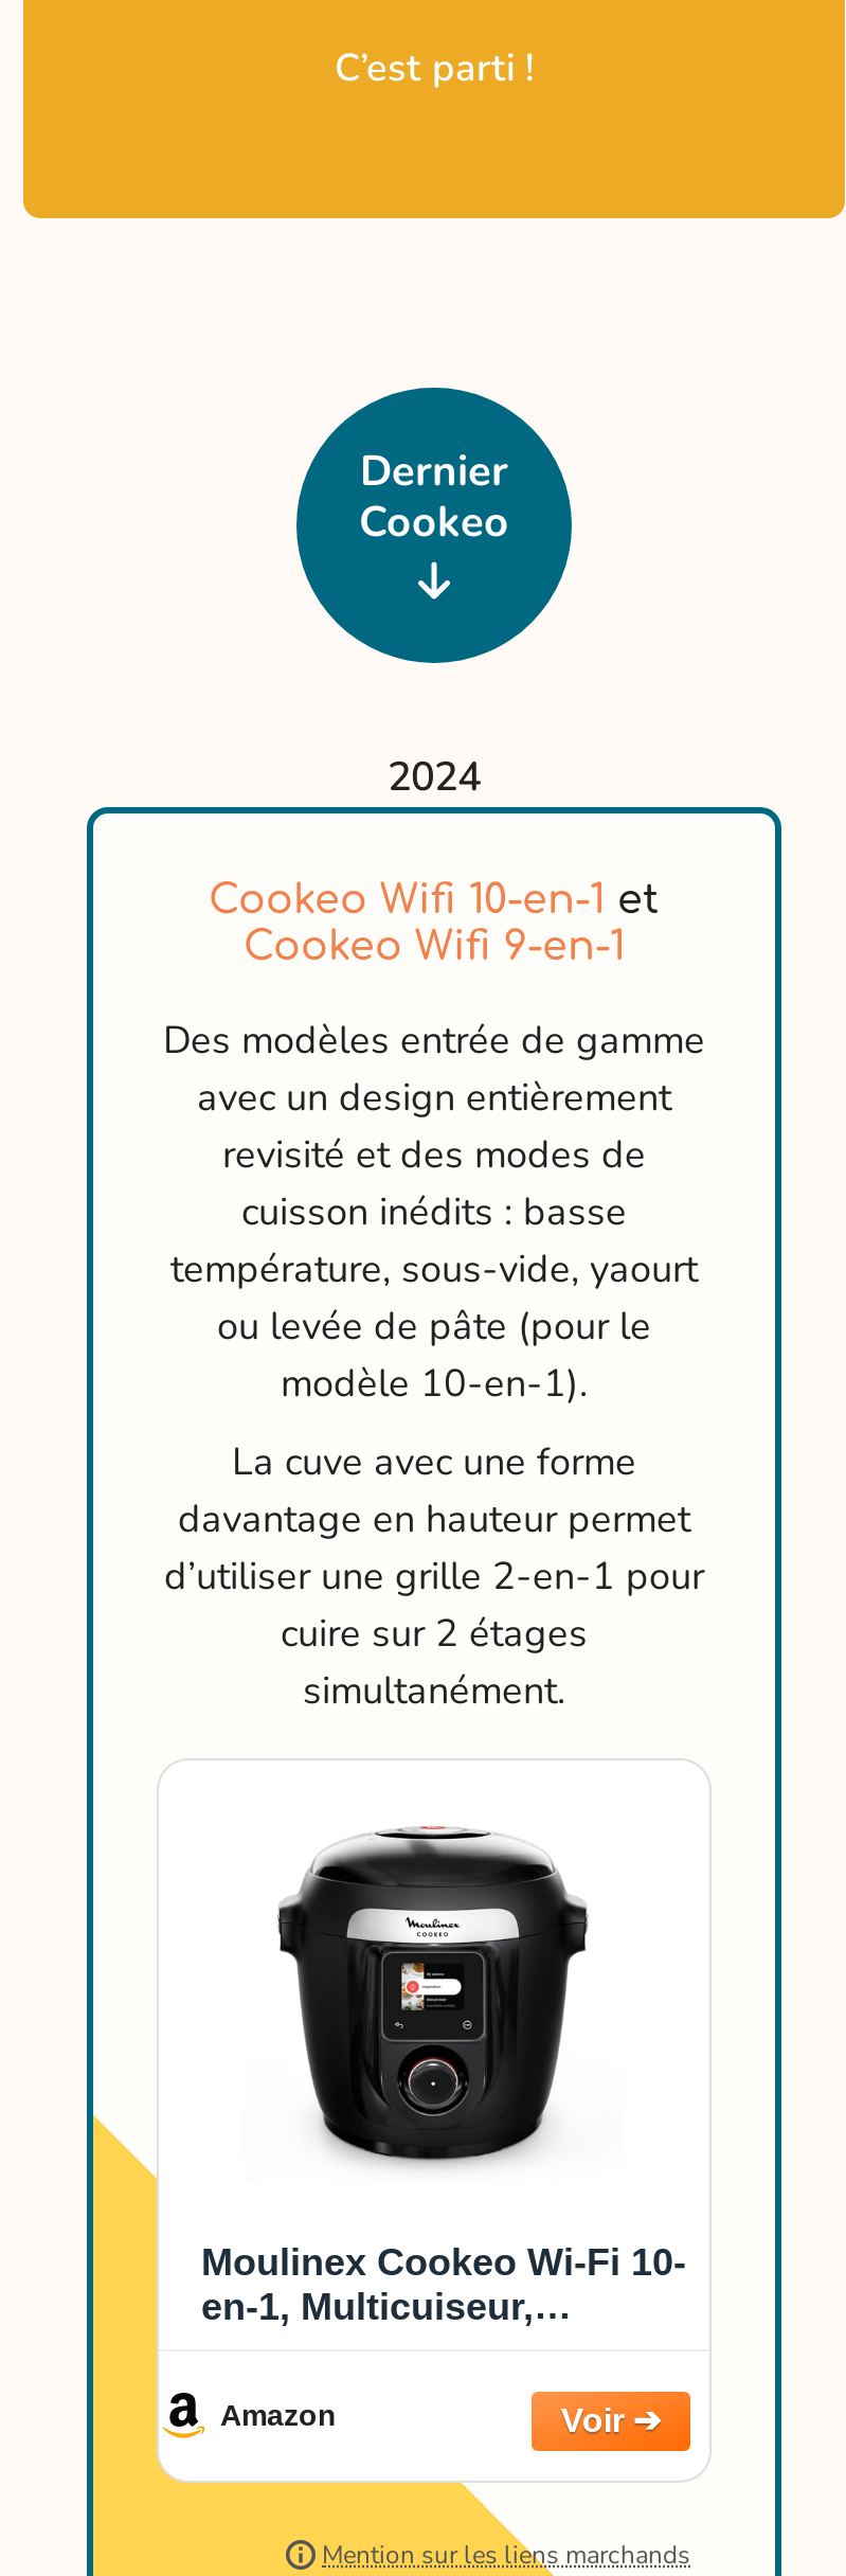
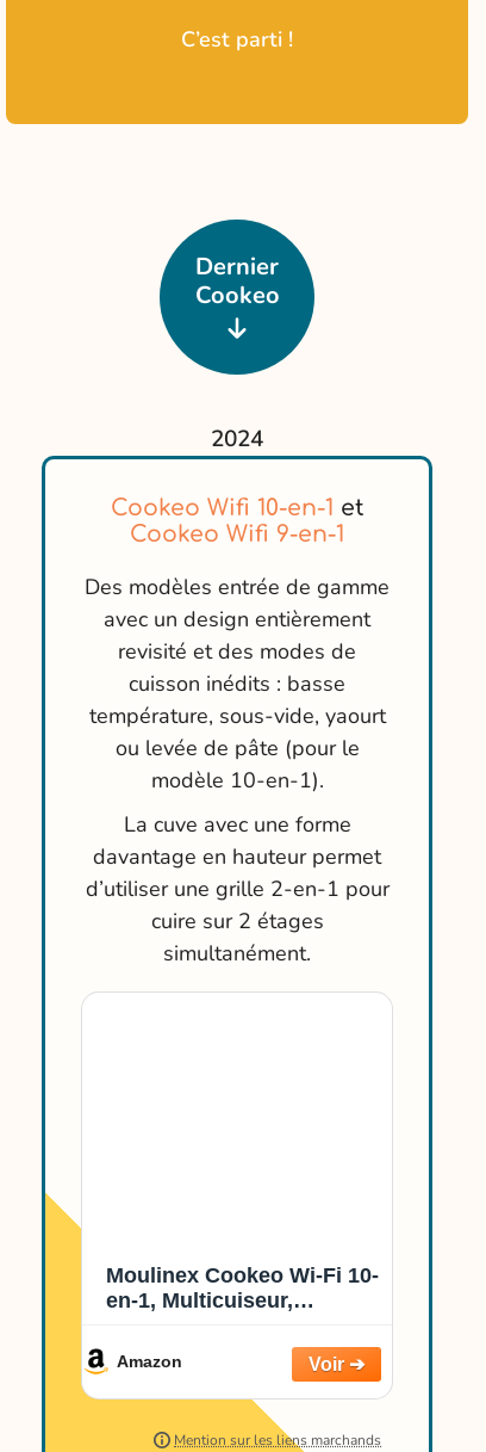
[275,1824,589,2167] [image] -> none

